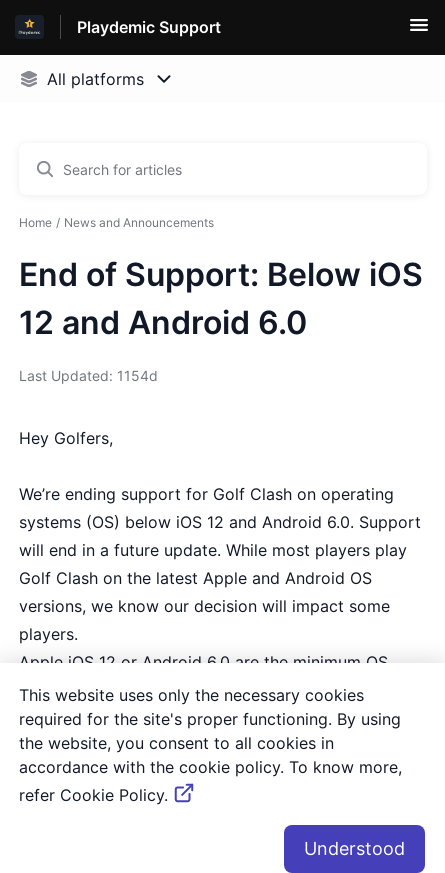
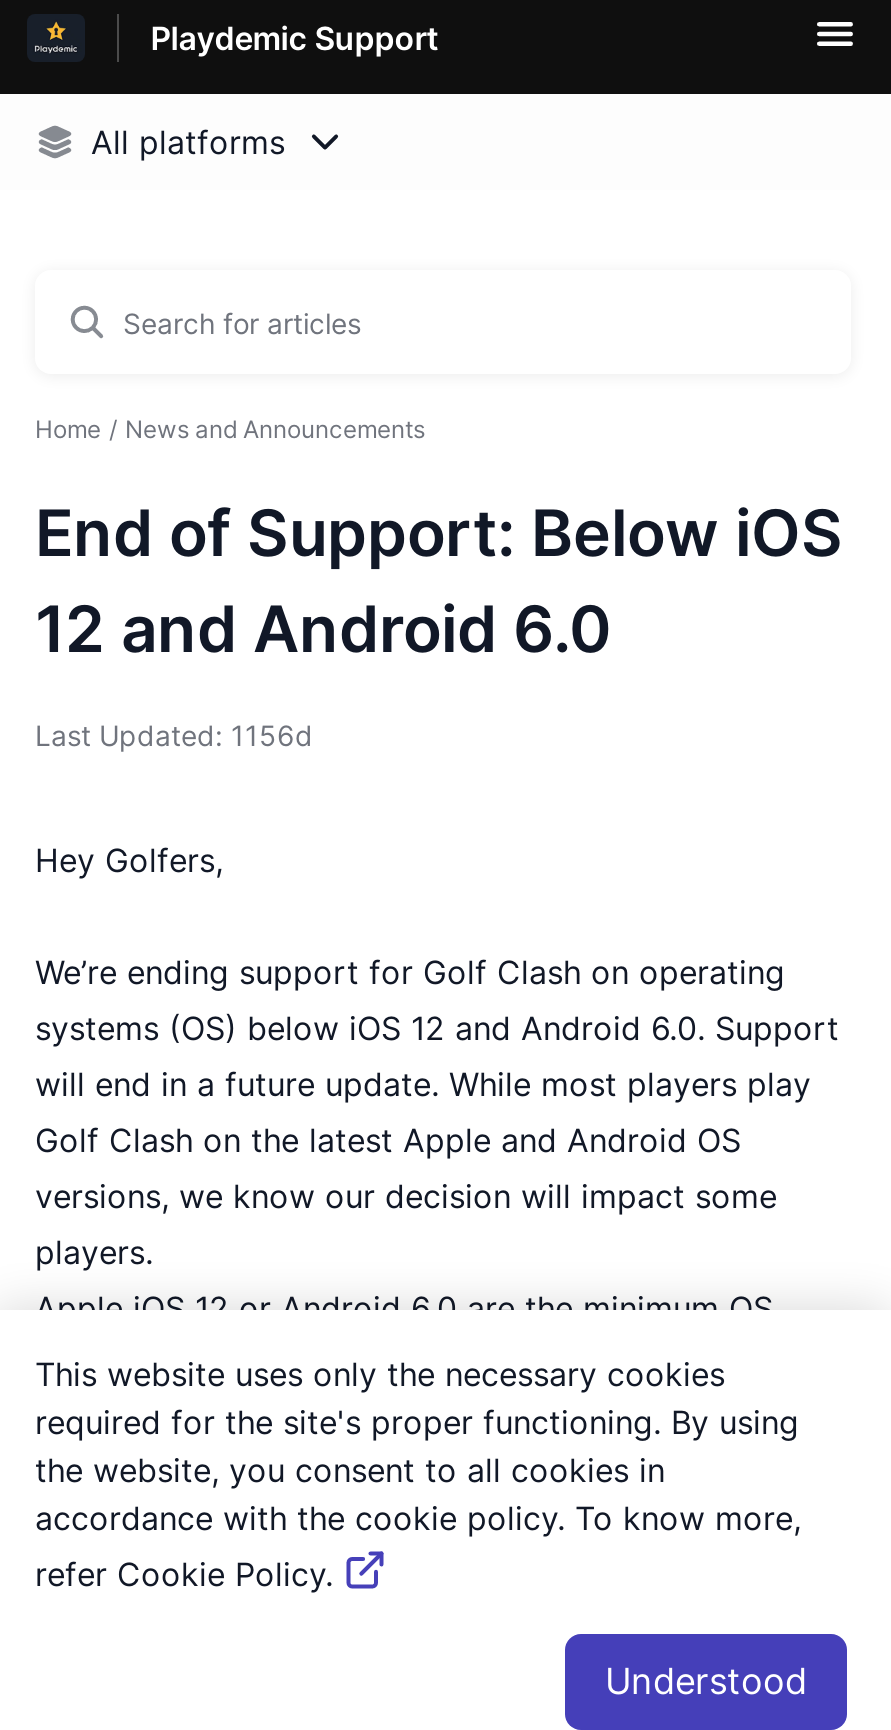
[19,367,158,384] Last Updated: 1154d -> [35,718,313,752] Last Updated: 1156d

